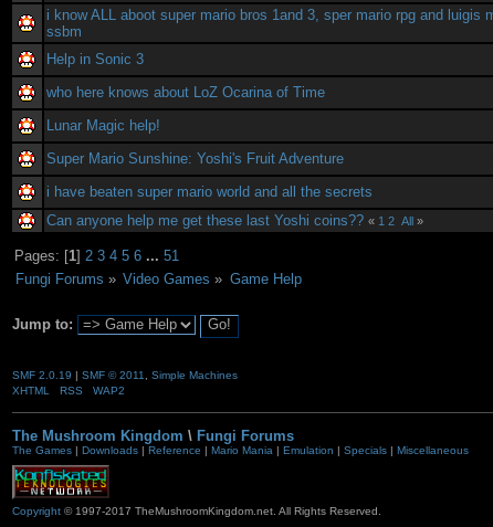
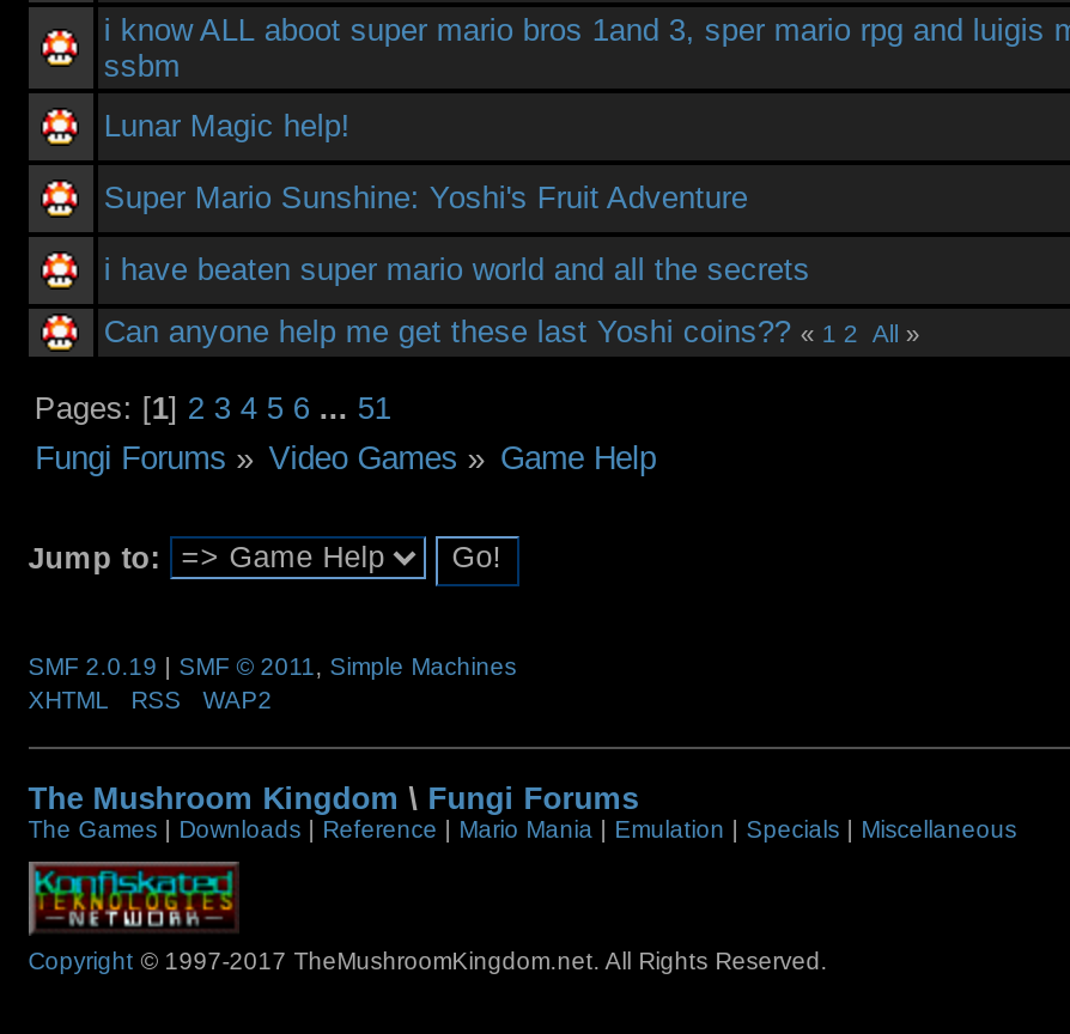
[47,50,325,100] Help in Sonic 3 | who here knows about LoZ Ocarina of Time -> none

